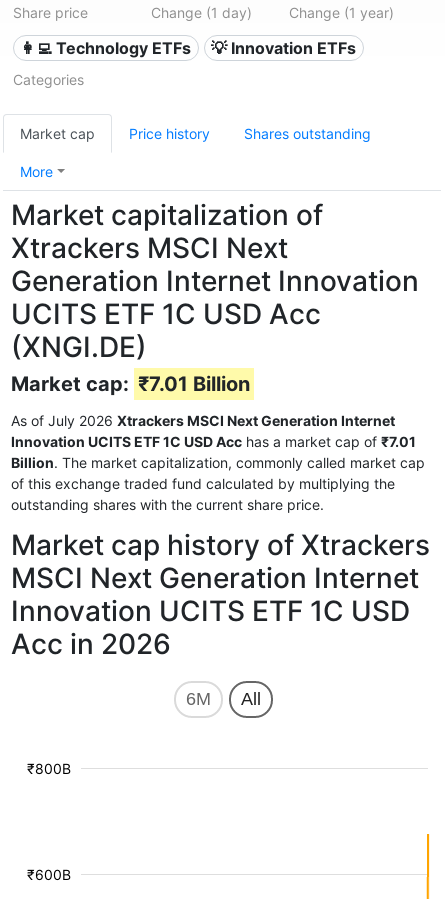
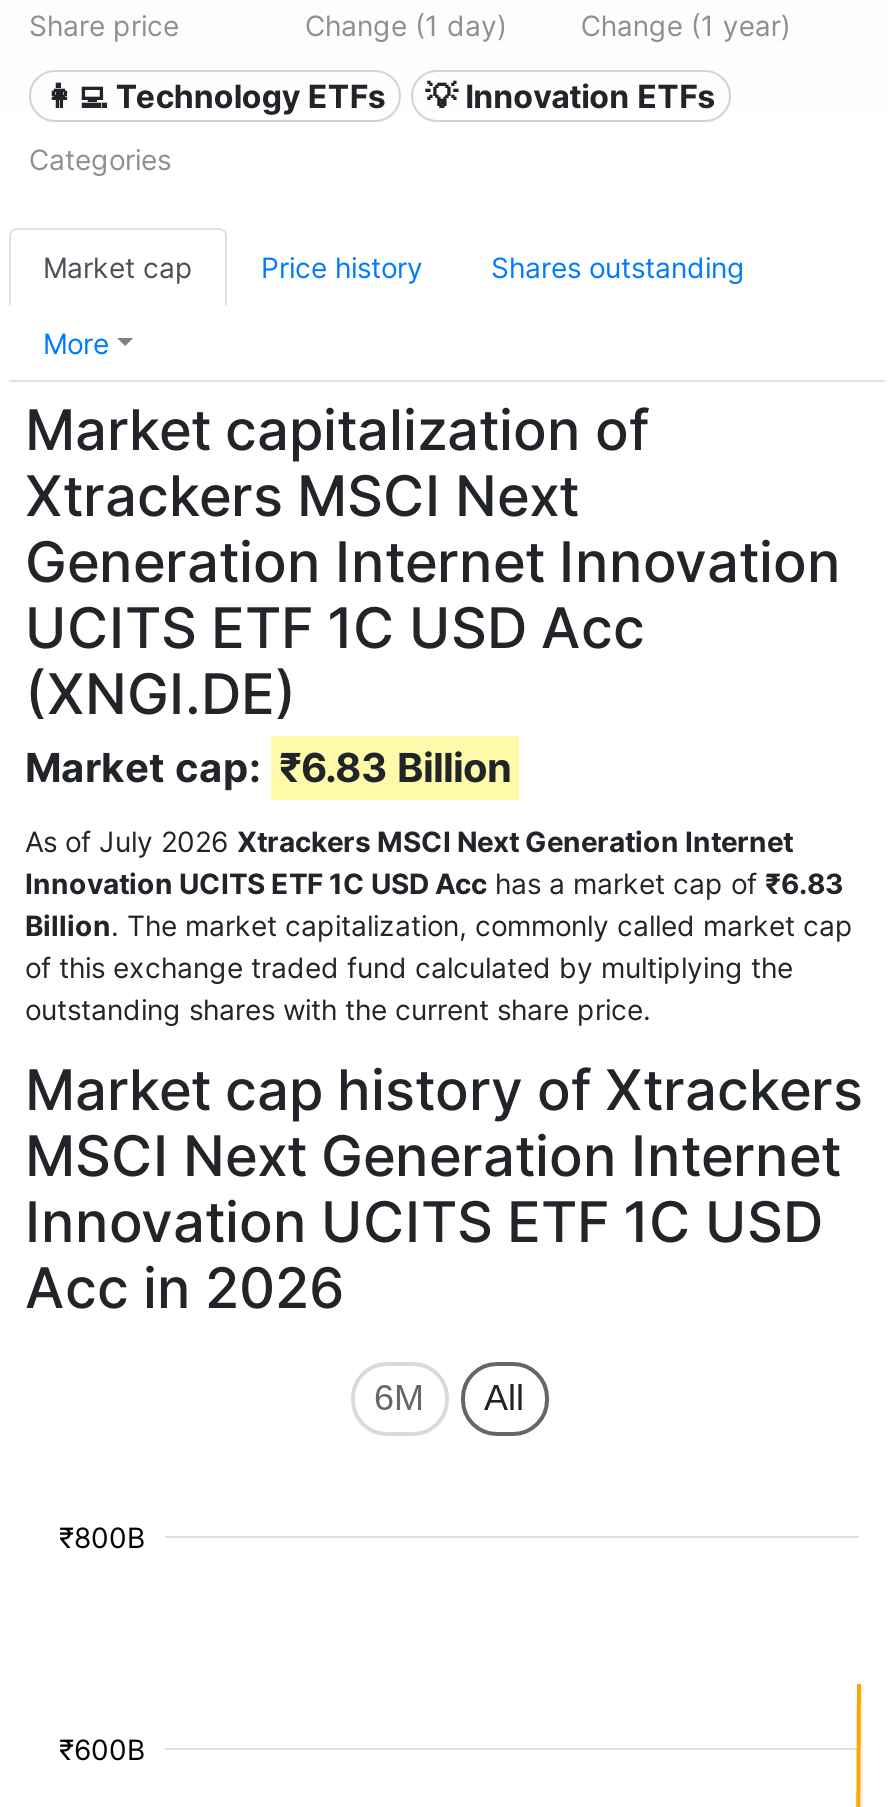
[11,372,250,396] Market cap: ₹7.01 Billion -> [25,744,511,792] Market cap: ₹6.83 Billion
[11,433,416,450] Innovation UCITS ETF 1C USD Acc has a market cap of ₹7.01 -> [25,866,843,900] Innovation UCITS ETF 1C USD Acc has a market cap of ₹6.83

